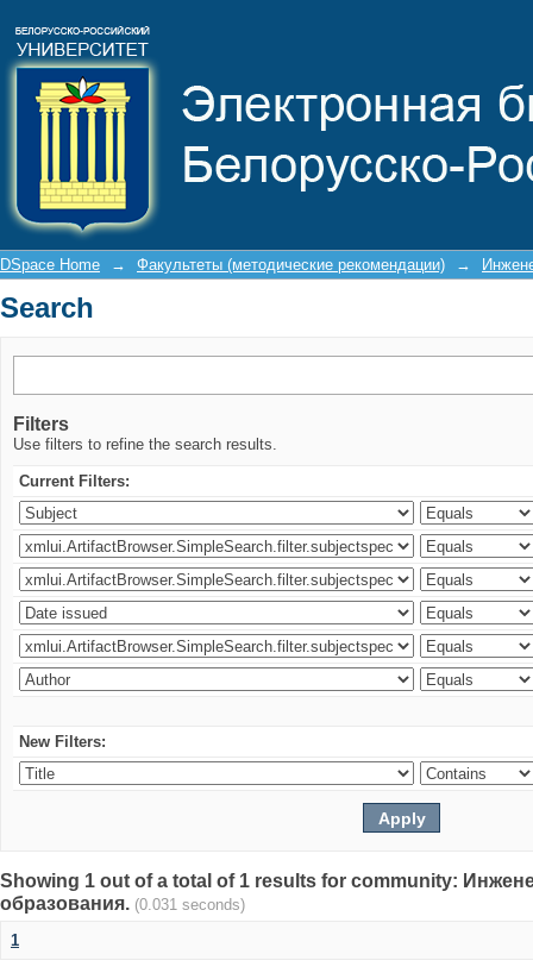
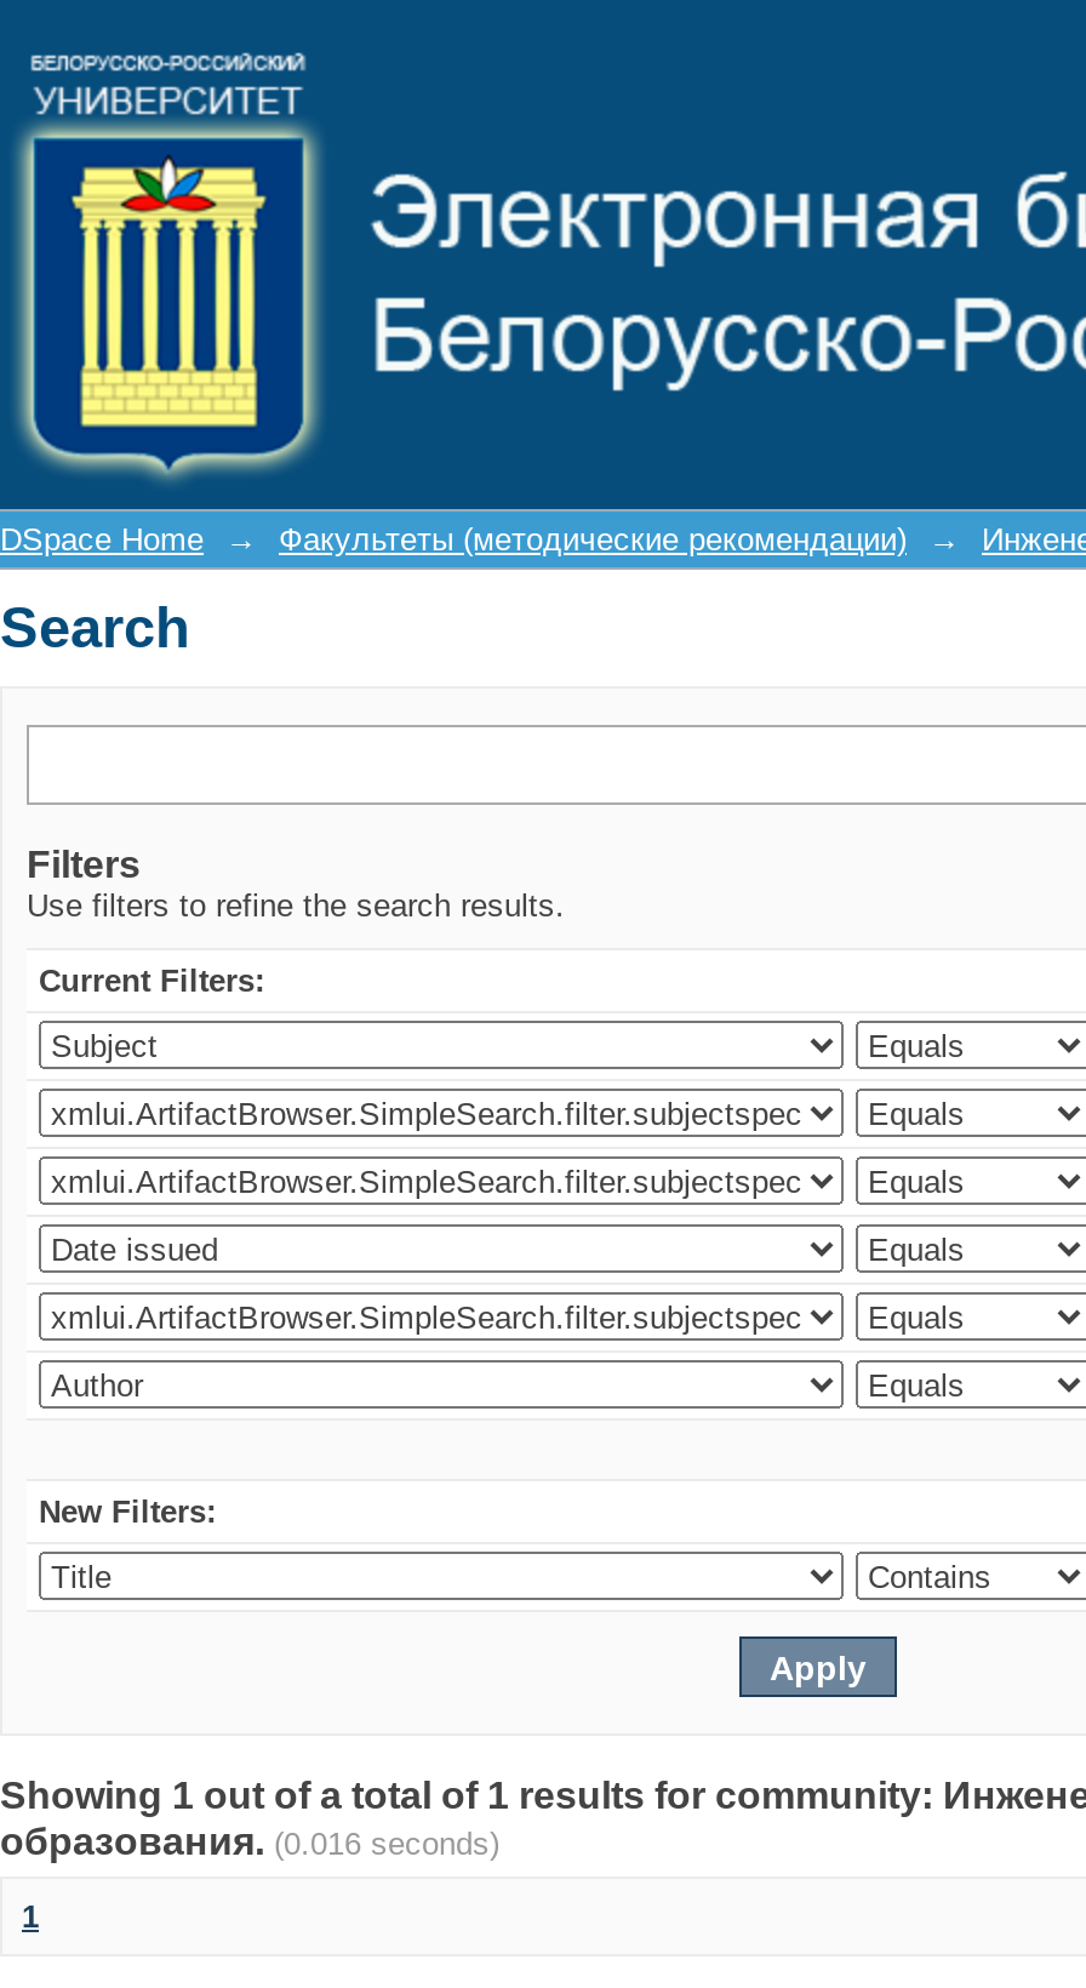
[0,893,245,914] образования. (0.031 seconds) -> [0,1821,499,1862] образования. (0.016 seconds)

